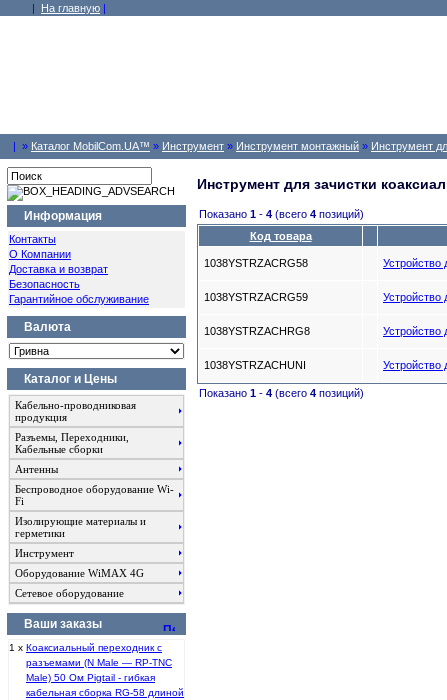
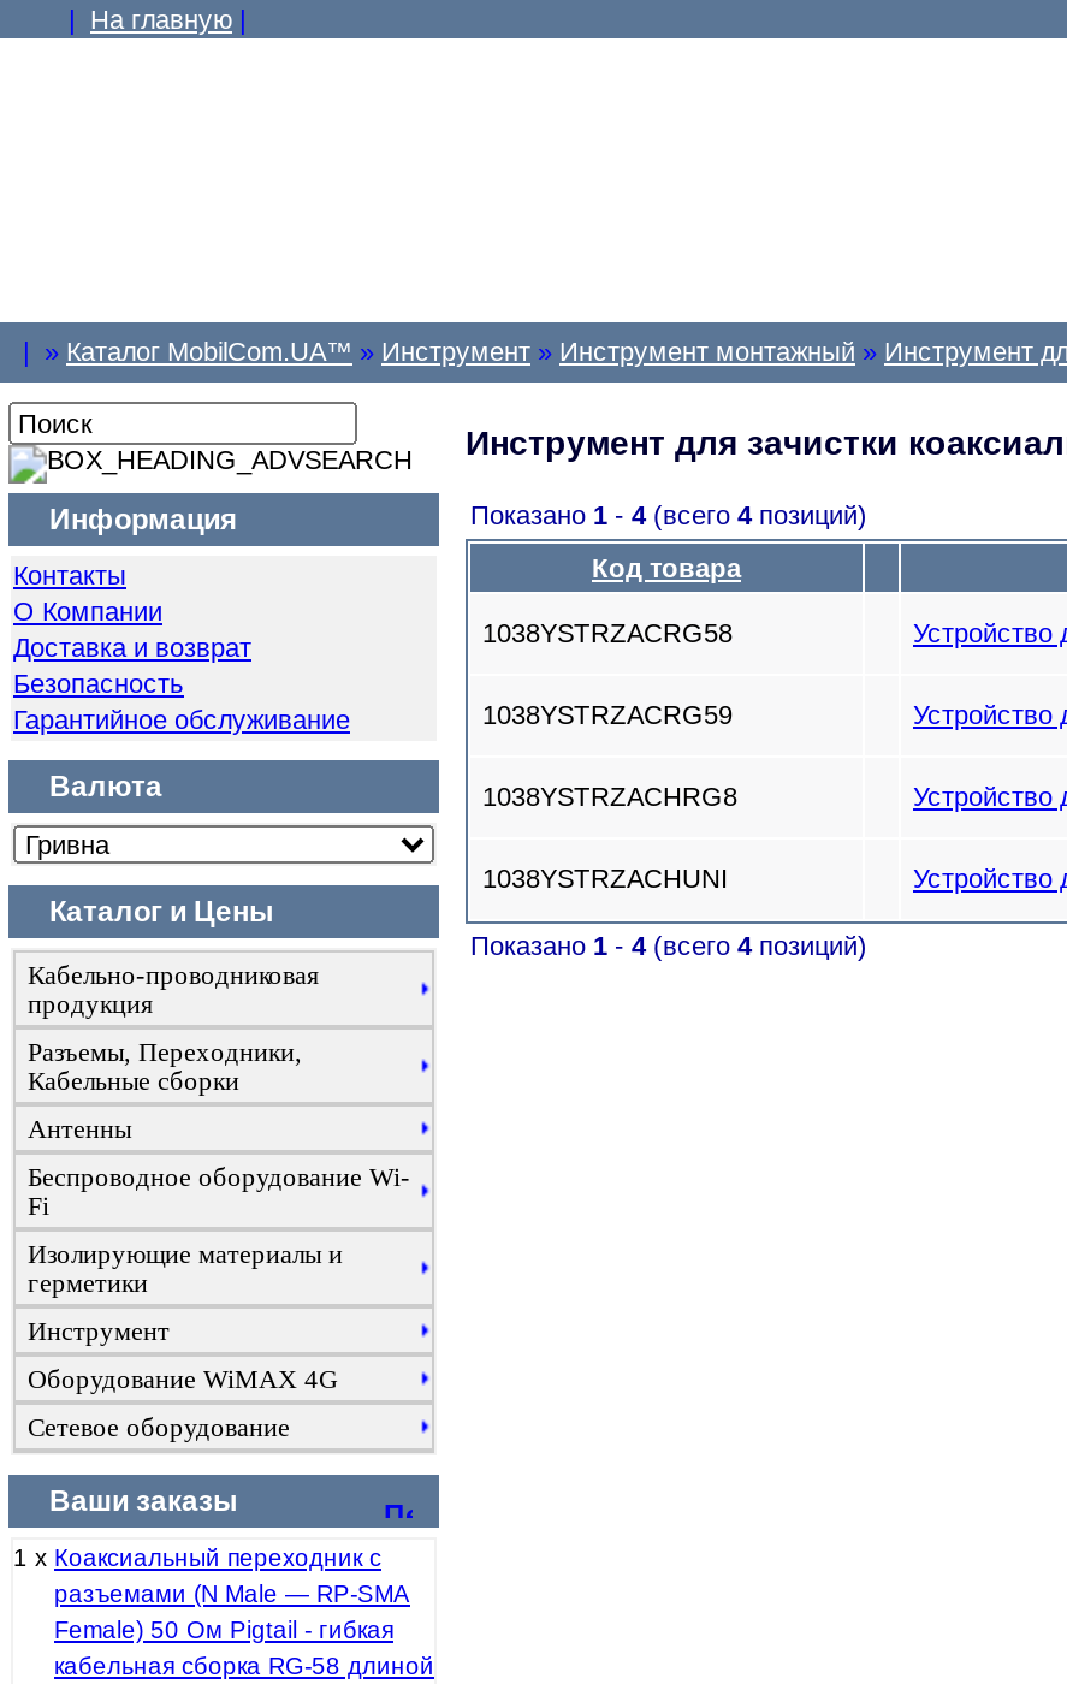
[26,657,172,668] разъемами (N Male — RP-TNC -> [54,1581,410,1607] разъемами (N Male — RP-SMA
[26,672,155,683] Male) 50 Ом Pigtail - гибкая -> [54,1617,393,1643] Female) 50 Ом Pigtail - гибкая

